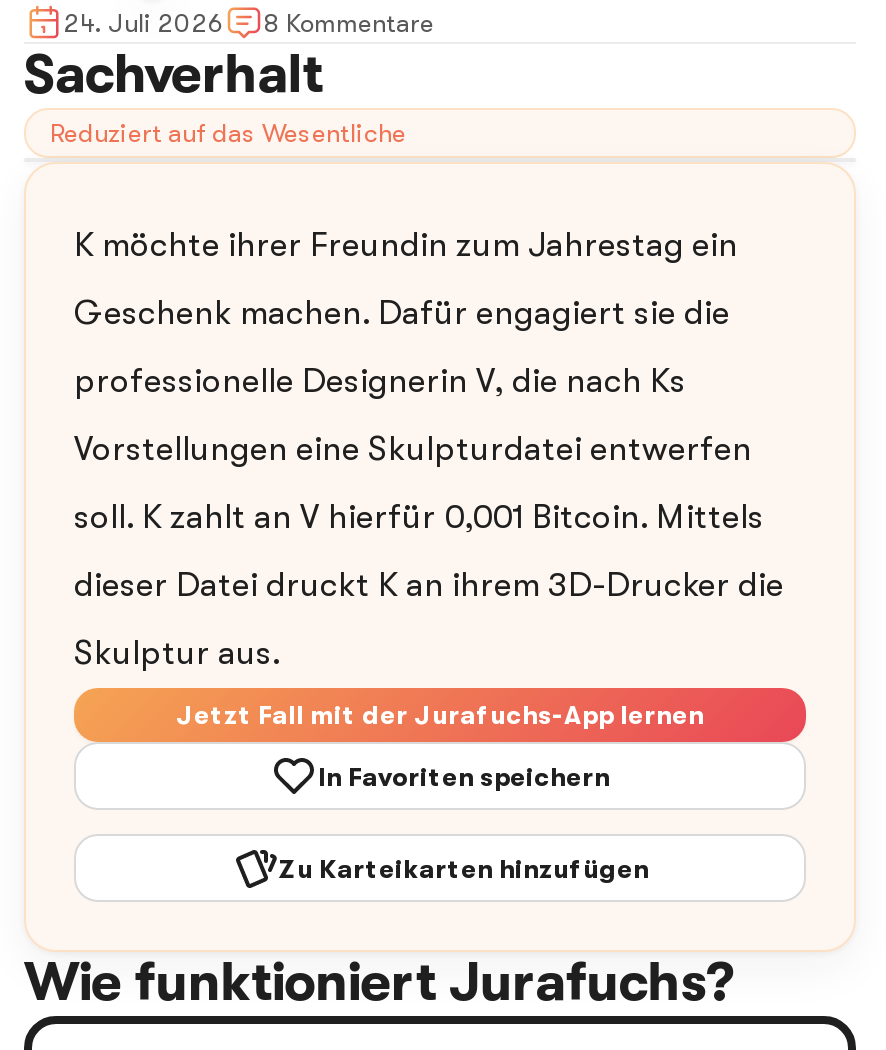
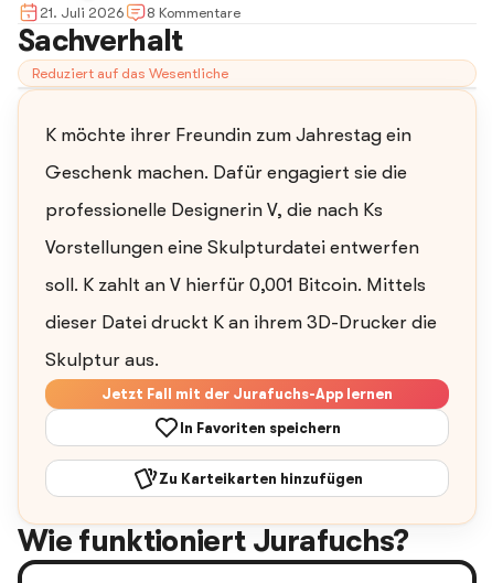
[64,7,434,37] 24. Juli 2026 8 Kommentare -> [40,4,240,20] 21. Juli 2026 8 Kommentare

